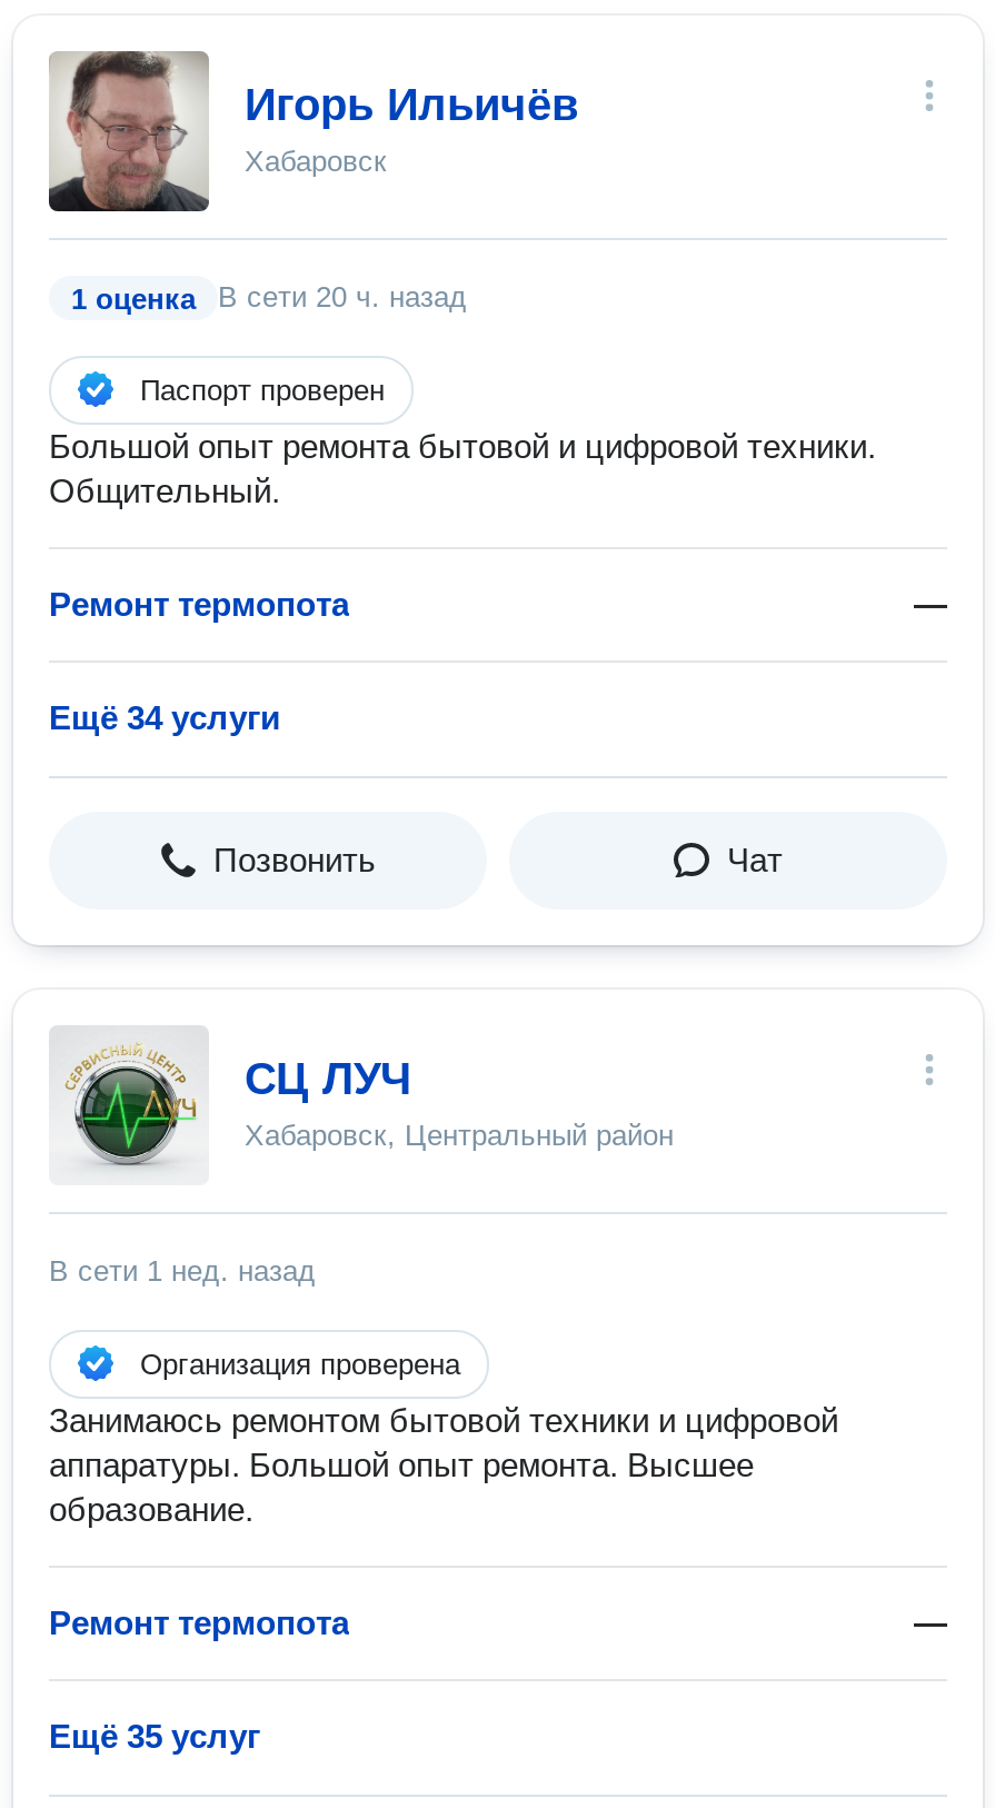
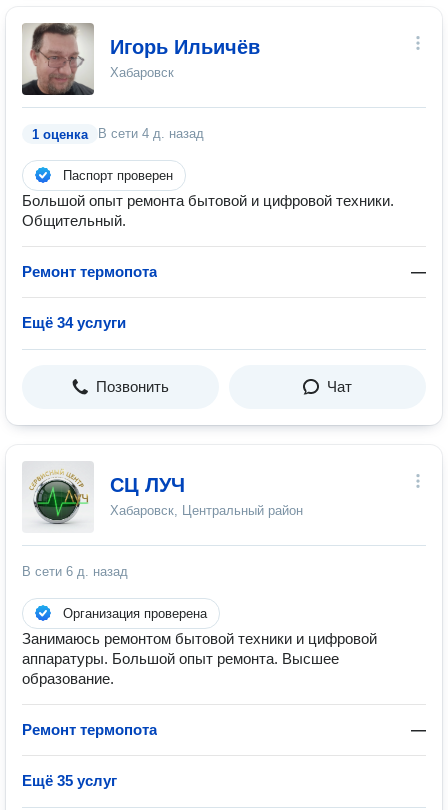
[71,280,467,316] 1 оценка В сети 20 ч. назад -> [32,126,204,142] 1 оценка В сети 4 д. назад
[49,1254,316,1288] В сети 1 нед. назад -> [22,564,128,579] В сети 6 д. назад

